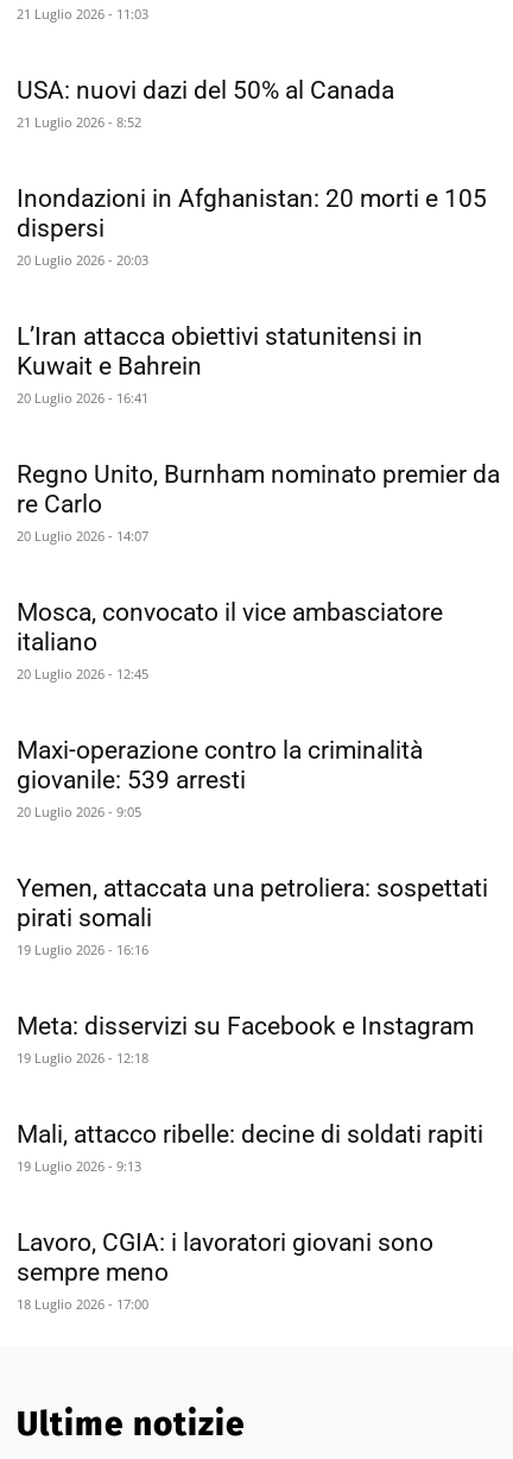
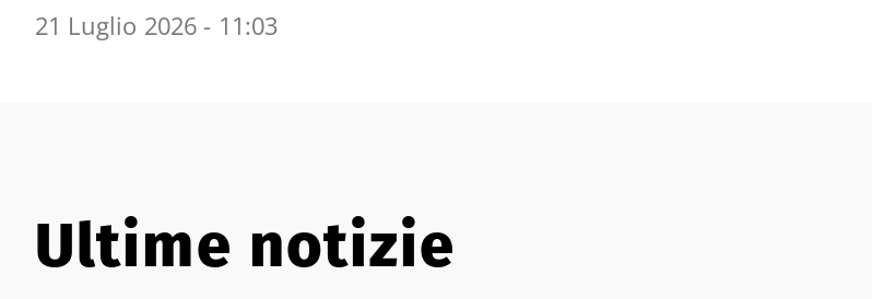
[17,76,500,1313] USA: nuovi dazi del 50% al Canada | 21 Luglio 2026 - 8:52 | Inondazioni in Afghanistan: 20 morti e 105 | dispersi | 20 Luglio 2026 - 20:03 | L’Iran attacca obiettivi statunitensi in | Kuwait e Bahrein | 20 Luglio 2026 - 16:41 | Regno Unito, Burnham nominato premier da | re Carlo | 20 Luglio 2026 - 14:07 | Mosca, convocato il vice ambasciatore | italiano | 20 Luglio 2026 - 12:45 | Maxi-operazione contro la criminalità | giovanile: 539 arresti | 20 Luglio 2026 - 9:05 | Yemen, attaccata una petroliera: sospettati | pirati somali | 19 Luglio 2026 - 16:16 | Meta: disservizi su Facebook e Instagram | 19 Luglio 2026 - 12:18 | Mali, attacco ribelle: decine di soldati rapiti | 19 Luglio 2026 - 9:13 | Lavoro, CGIA: i lavoratori giovani sono | sempre meno | 18 Luglio 2026 - 17:00 -> none

